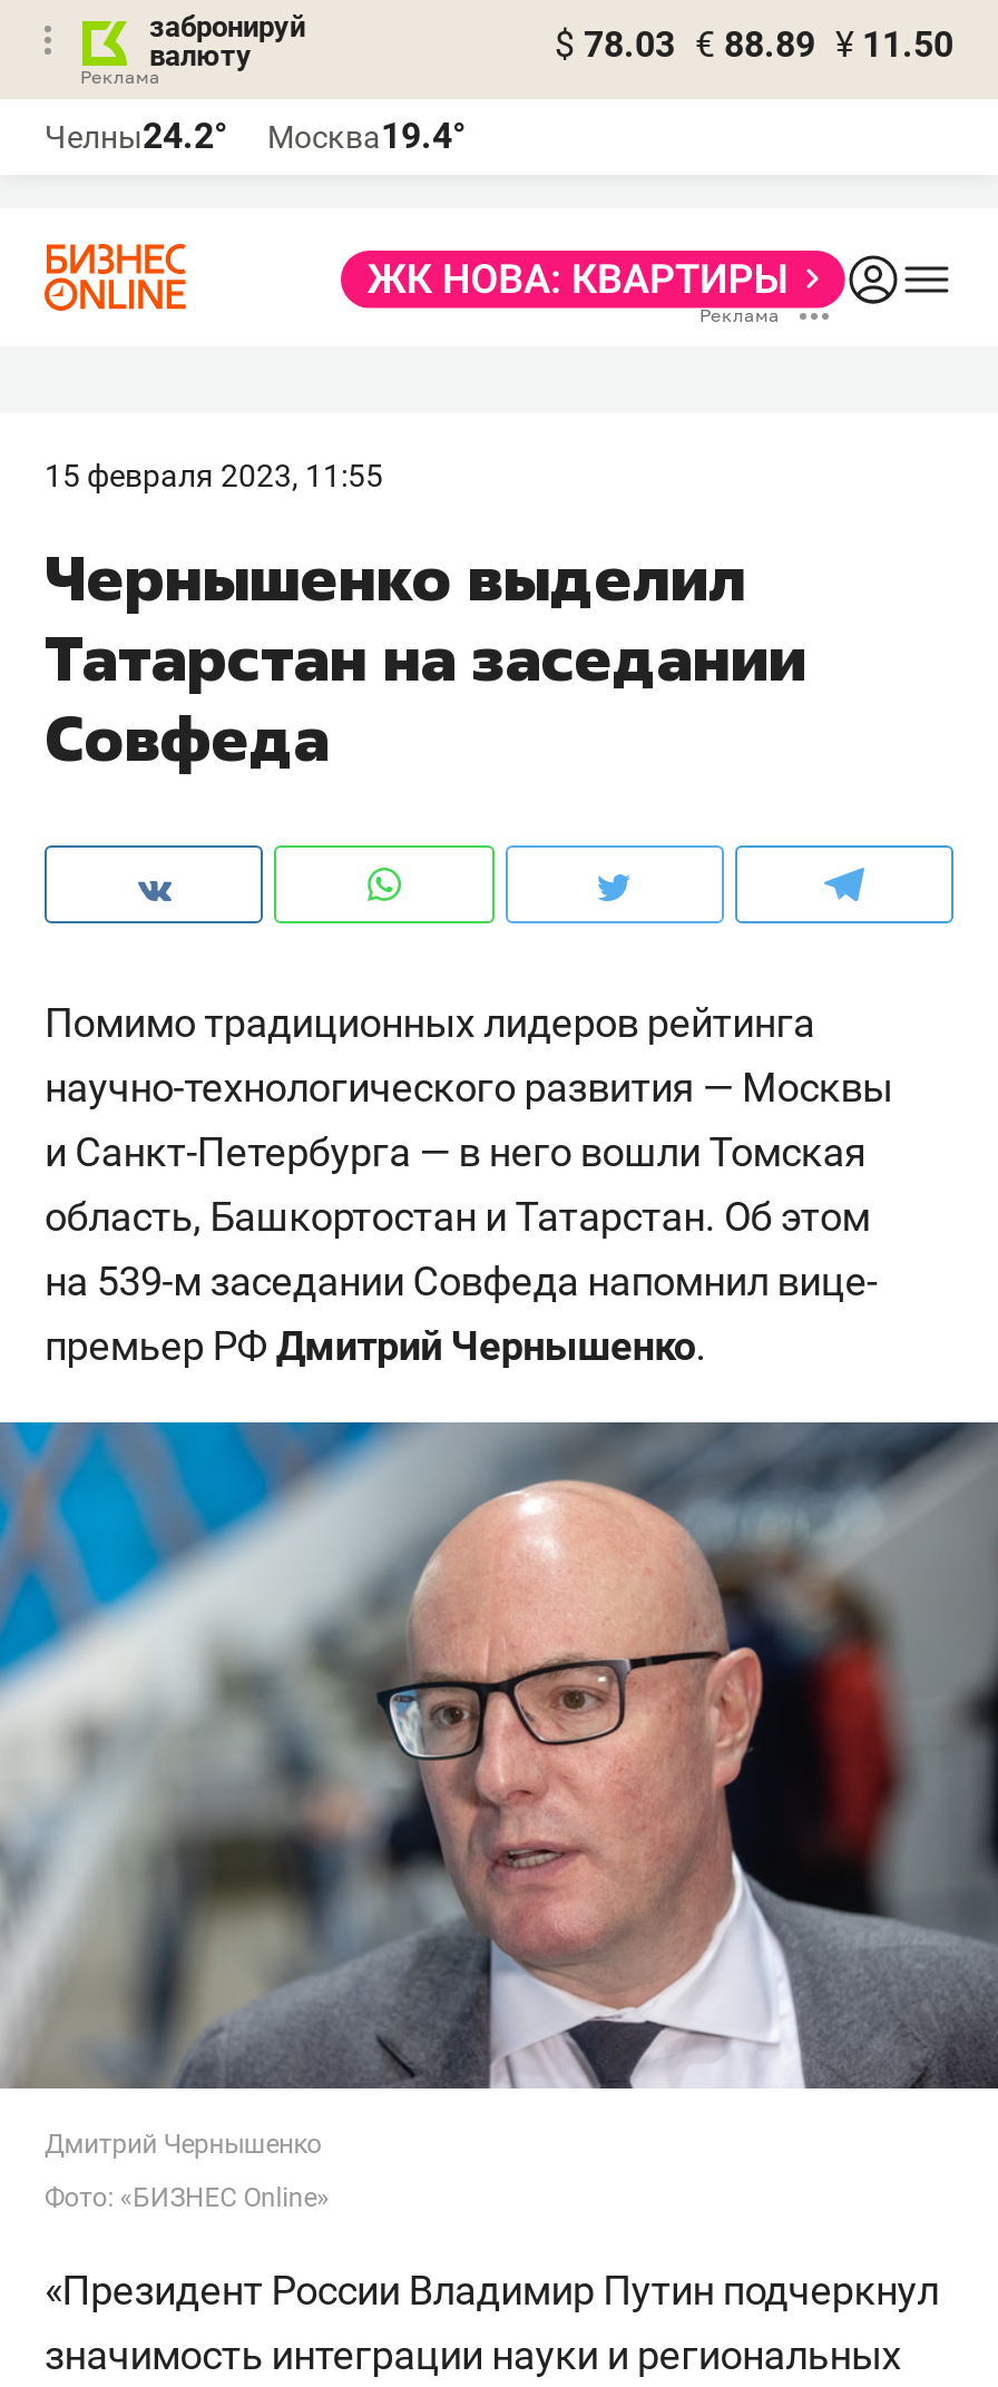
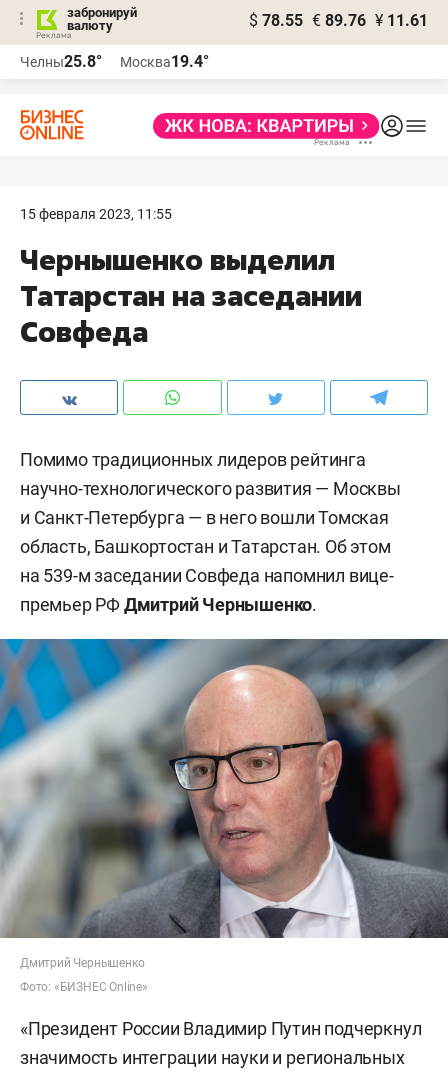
[555,23,953,66] $ 78.03 € 88.89 ¥ 11.50 -> [249,11,428,30] $ 78.55 € 89.76 ¥ 11.61
[45,115,466,157] Челны24.2° Москва19.4° -> [20,52,209,71] Челны25.8° Москва19.4°

